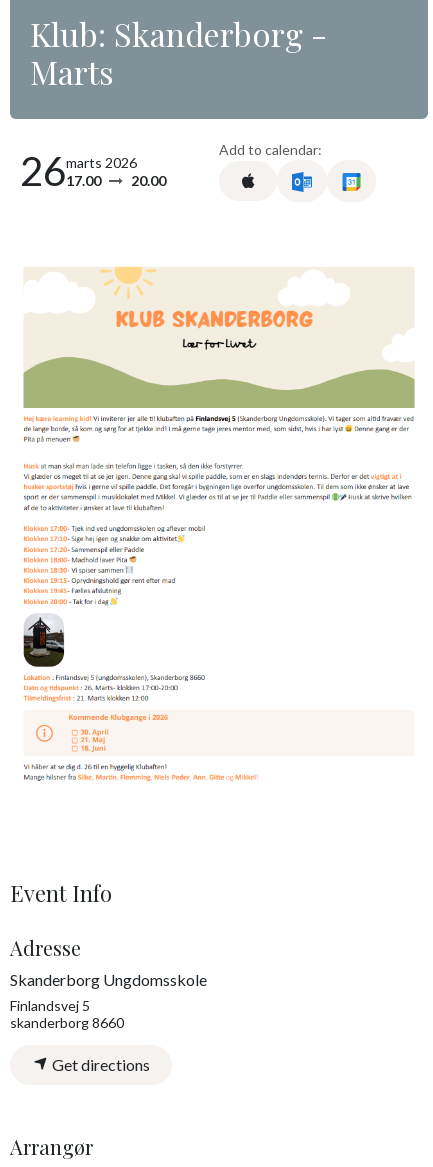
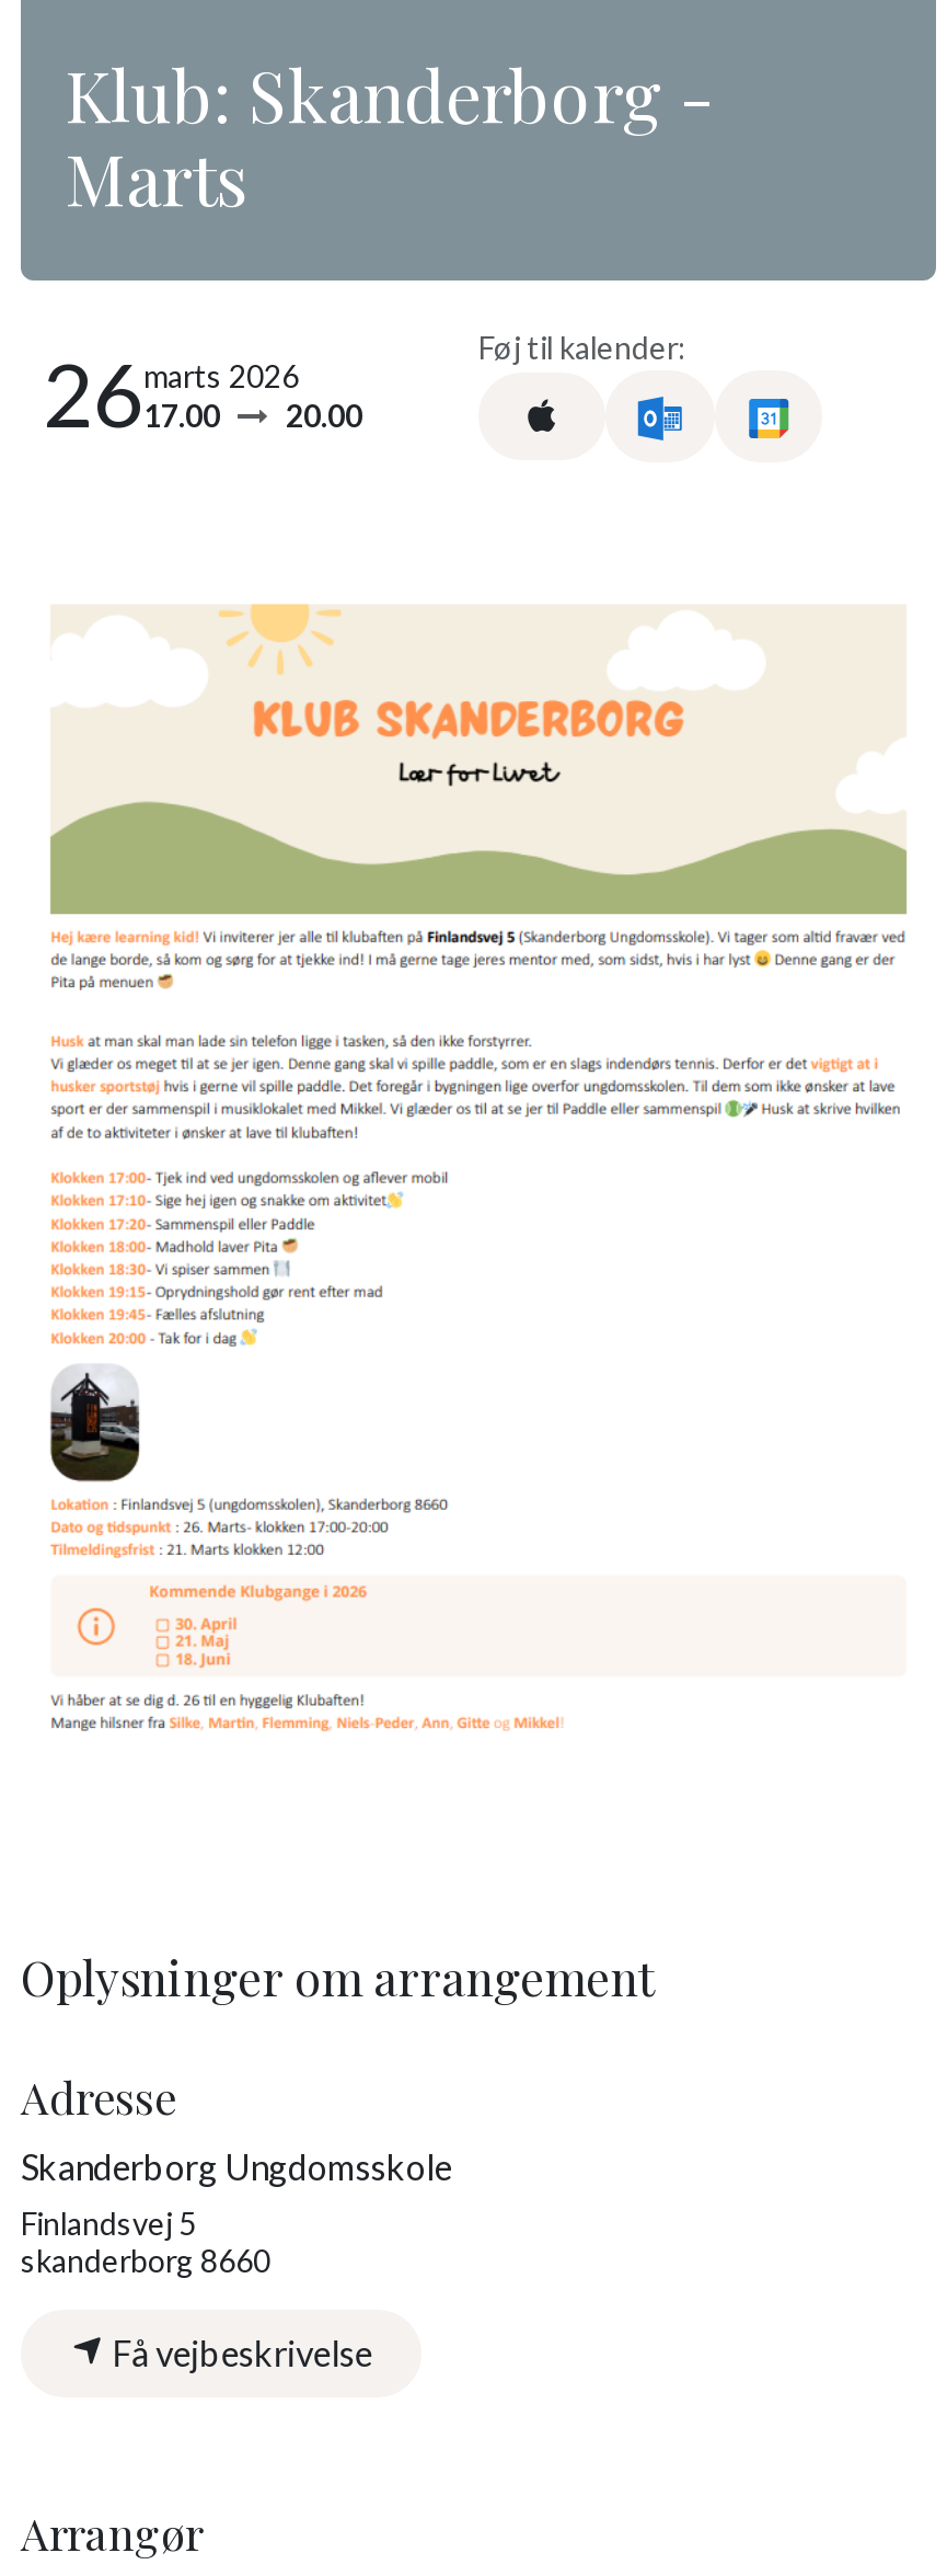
[219,141,322,158] Add to calendar: -> [478,329,686,366] Føj til kalender:
[10,878,112,907] Event Info -> [21,1943,656,2007] Oplysninger om arrangement
[49,1055,150,1074] Get directions -> [105,2332,372,2374] Få vejbeskrivelse

